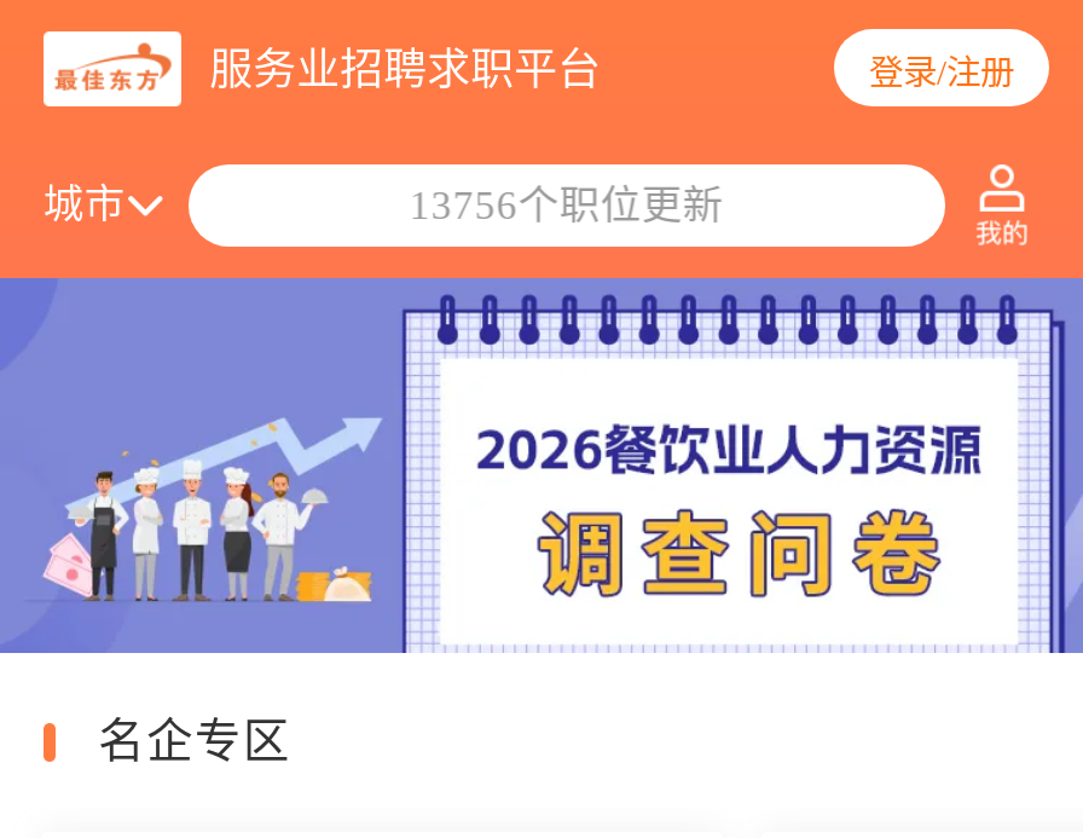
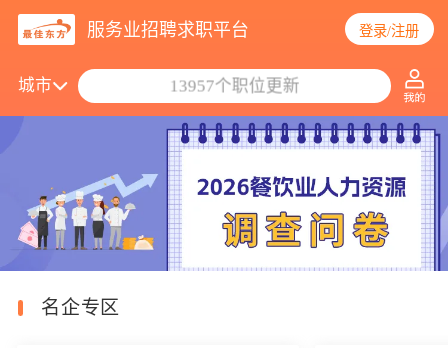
[410,182,724,228] 13756个职位更新 -> [169,76,299,95] 13957个职位更新

